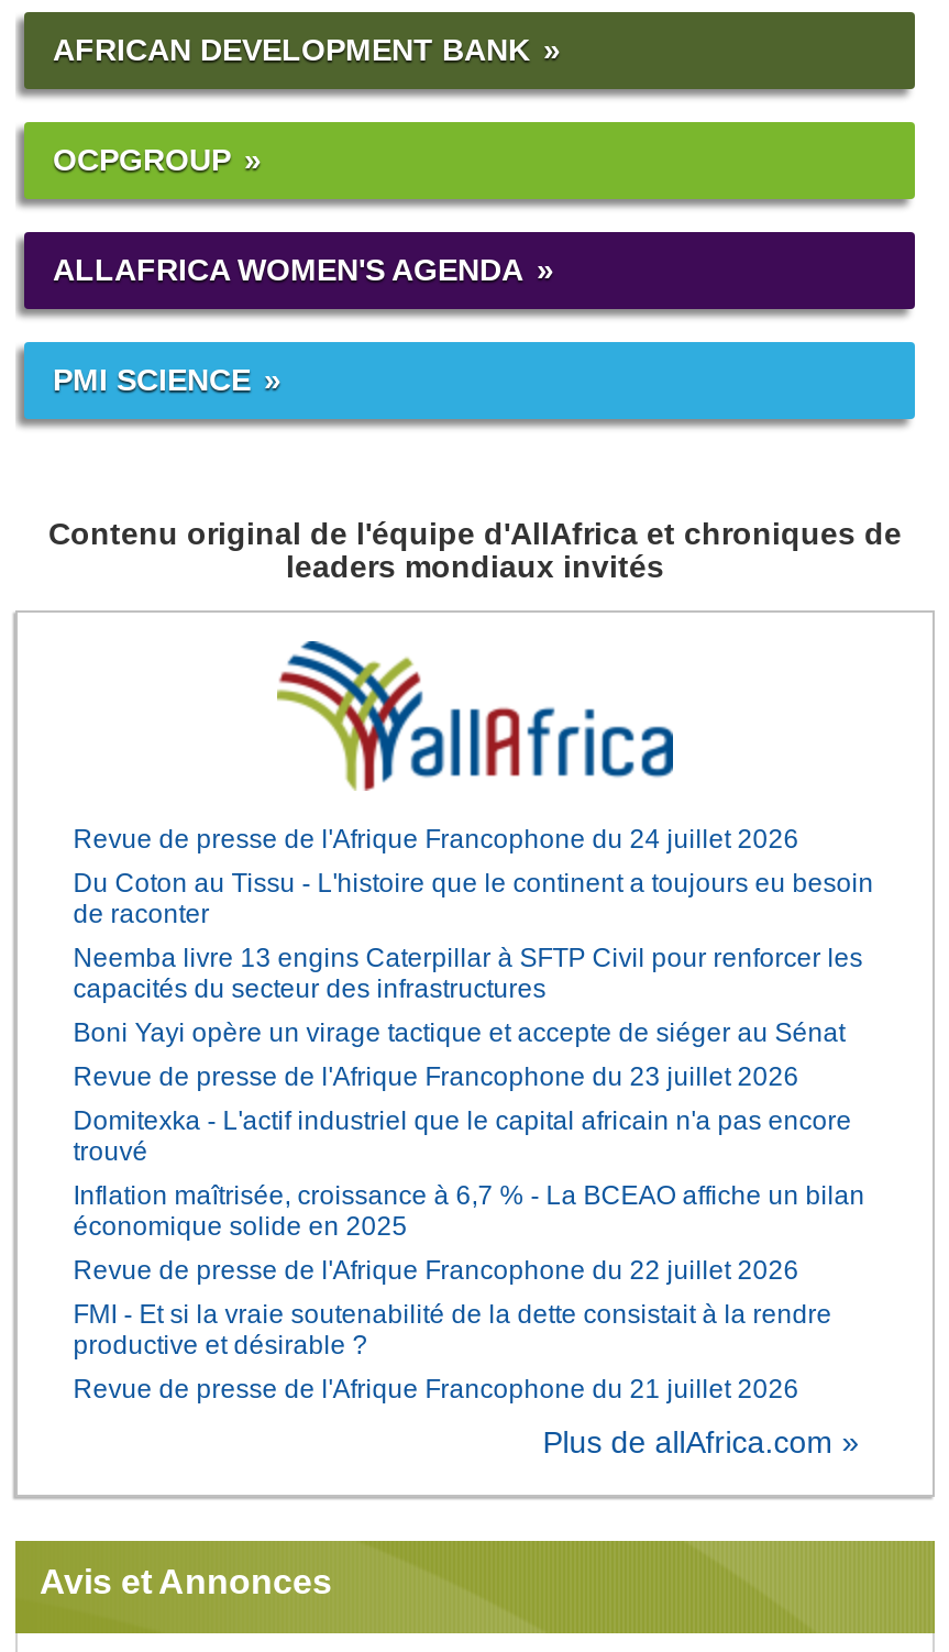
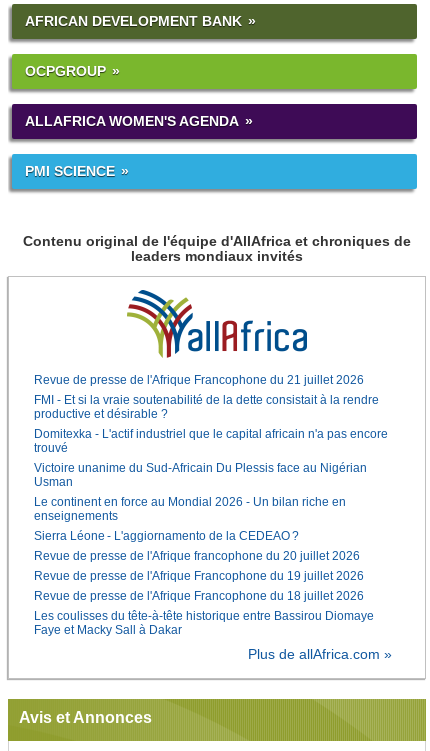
[73,824,874,1286] Revue de presse de l'Afrique Francophone du 24 juillet 2026 | Du Coton au Tissu - L'histoire que le continent a toujours eu besoin | de raconter | Neemba livre 13 engins Caterpillar à SFTP Civil pour renforcer les | capacités du secteur des infrastructures | Boni Yayi opère un virage tactique et accepte de siéger au Sénat | Revue de presse de l'Afrique Francophone du 23 juillet 2026 | Inflation maîtrisée, croissance à 6,7 % - La BCEAO affiche un bilan | économique solide en 2025 | Revue de presse de l'Afrique Francophone du 22 juillet 2026 -> none
moved [73,1105,852,1167] -> [34,427,388,455]: Domitexka - L'actif industriel que le capital africain n'a pas encore | trouvé
moved [73,1299,832,1361] -> [34,393,379,421]: FMI - Et si la vraie soutenabilité de la dette consistait à la rendre | productive et désirable ?
moved [73,1374,799,1405] -> [34,373,364,387]: Revue de presse de l'Afrique Francophone du 21 juillet 2026
none -> [34,461,374,637] Victoire unanime du Sud-Africain Du Plessis face au Nigérian | Usman | Le continent en force au Mondial 2026 - Un bilan riche en | enseignements | Sierra Léone - L'aggiornamento de la CEDEAO ? | Revue de presse de l'Afrique francophone du 20 juillet 2026 | Revue de presse de l'Afrique Francophone du 19 juillet 2026 | Revue de presse de l'Afrique Francophone du 18 juillet 2026 | Les coulisses du tête-à-tête historique entre Bassirou Diomaye | Faye et Macky Sall à Dakar

